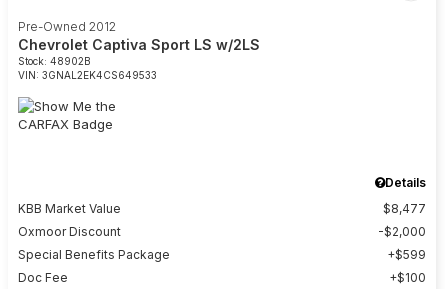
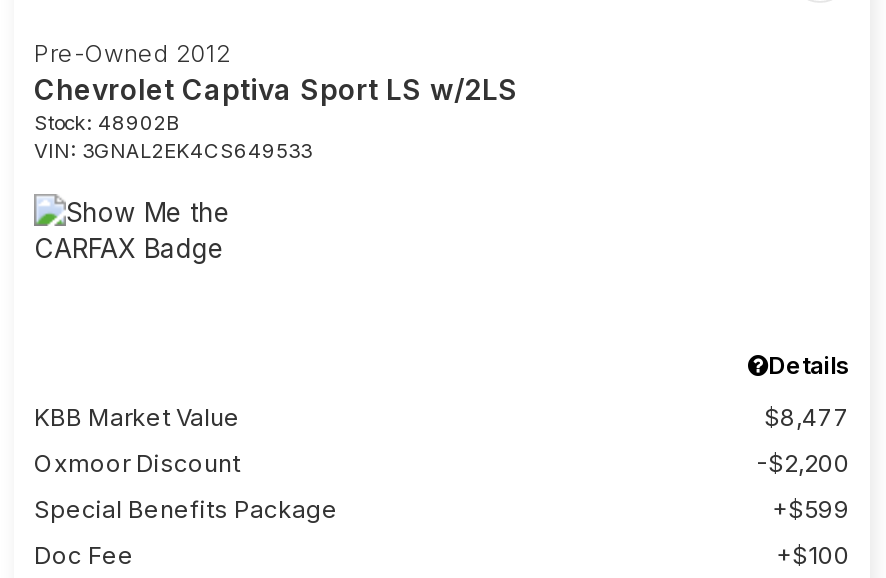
[384,223,426,238] $2,000 -> [768,447,850,477] $2,200

